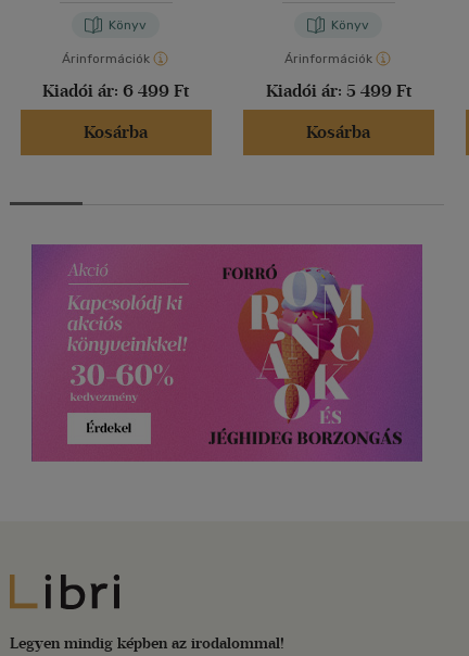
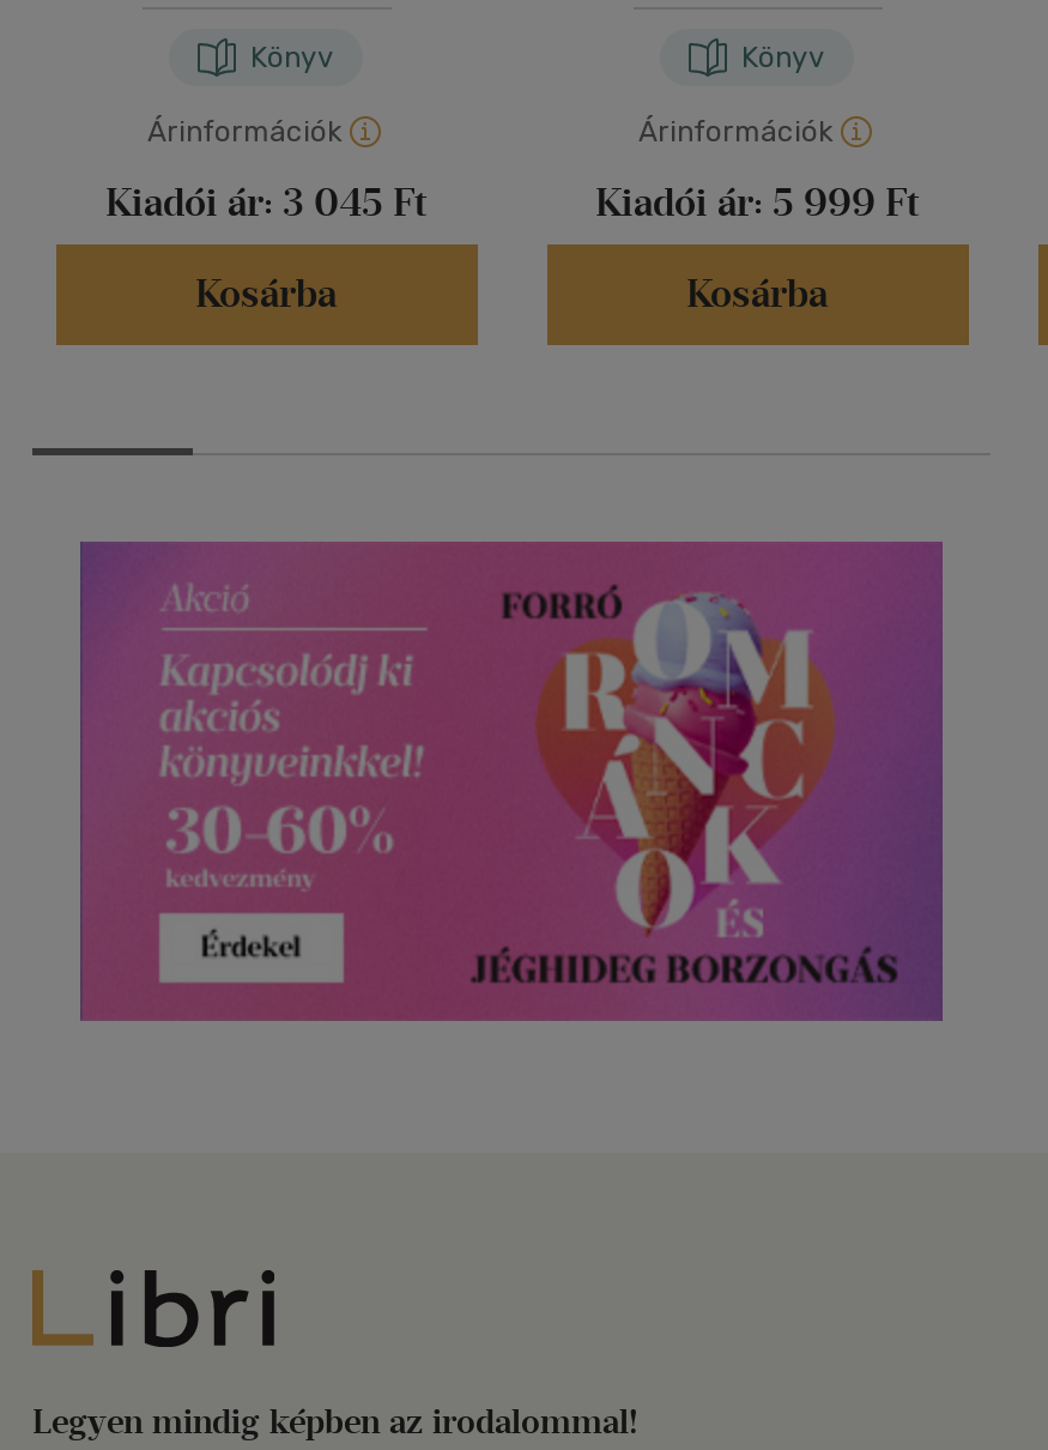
[42,81,189,101] Kiadói ár: 6 499 Ft -> [105,180,426,226] Kiadói ár: 3 045 Ft
[265,81,411,101] Kiadói ár: 5 499 Ft -> [595,180,919,226] Kiadói ár: 5 999 Ft

